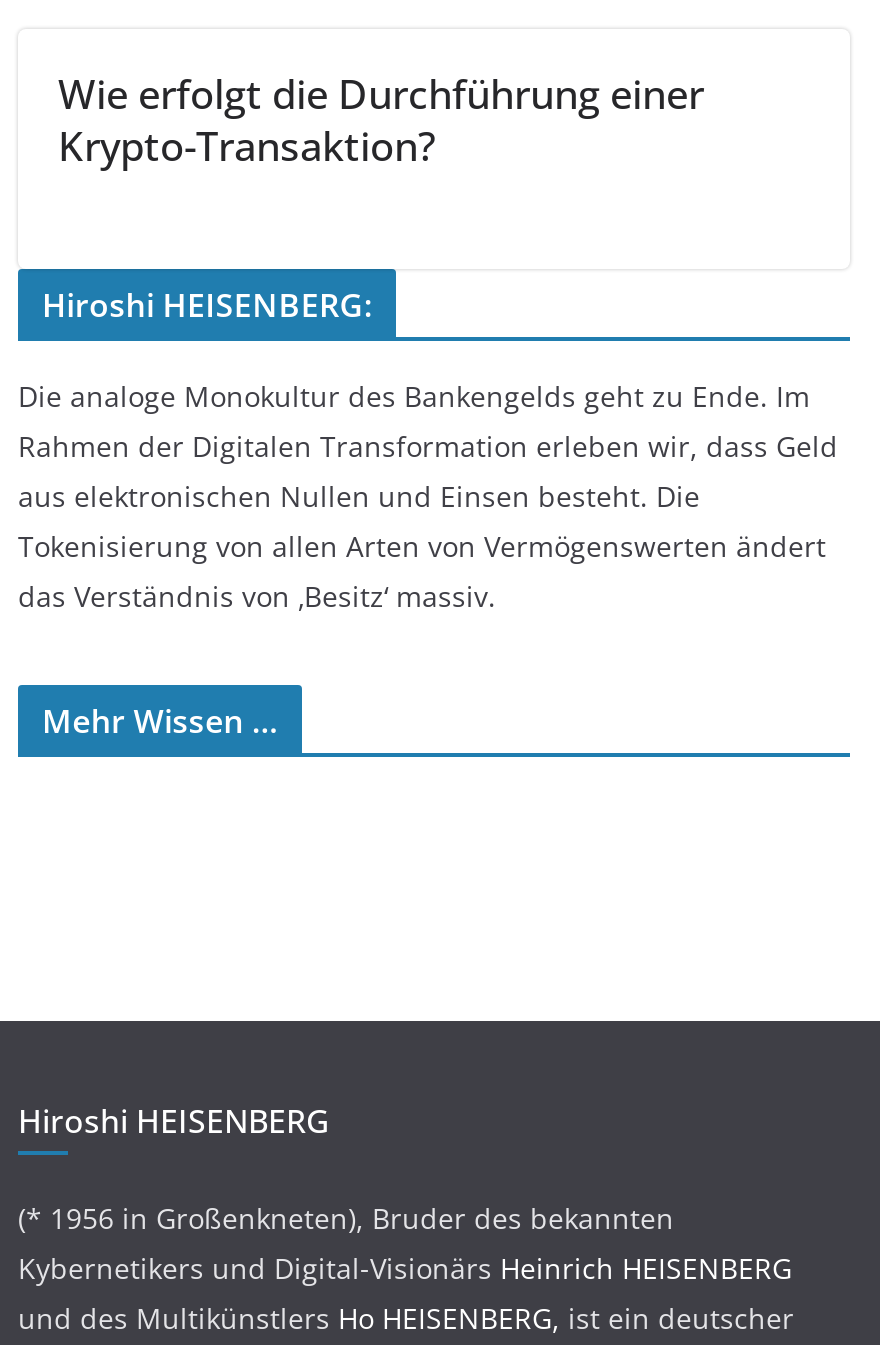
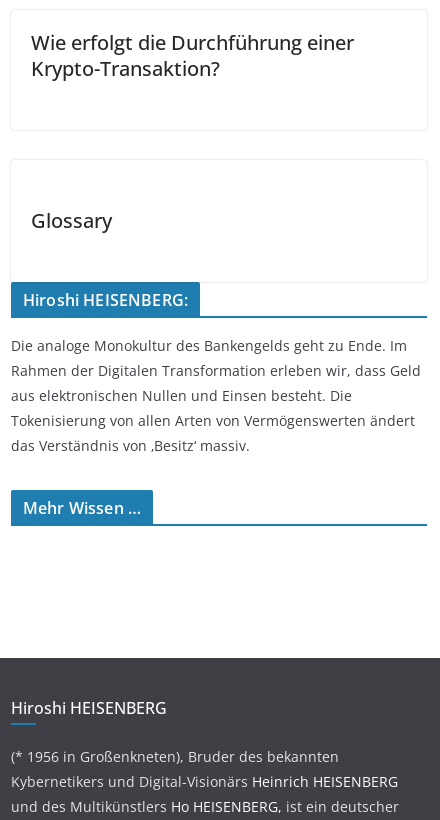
none -> [31,207,112,234] Glossary

